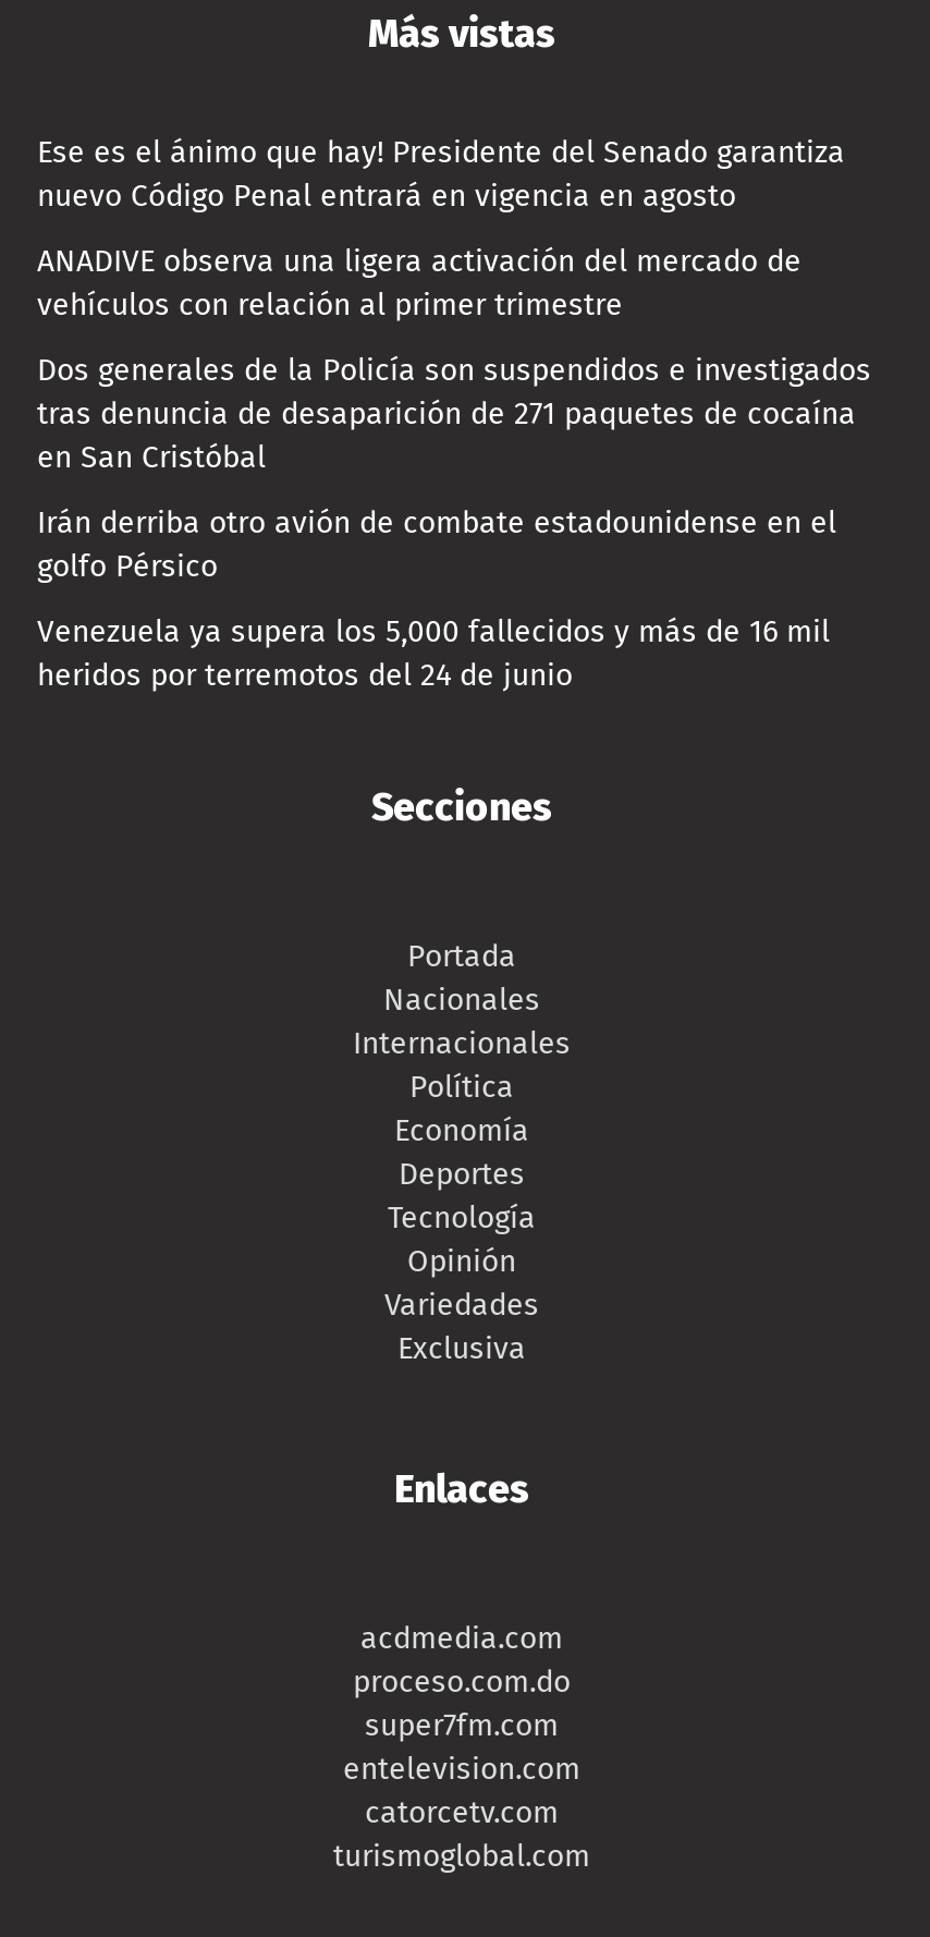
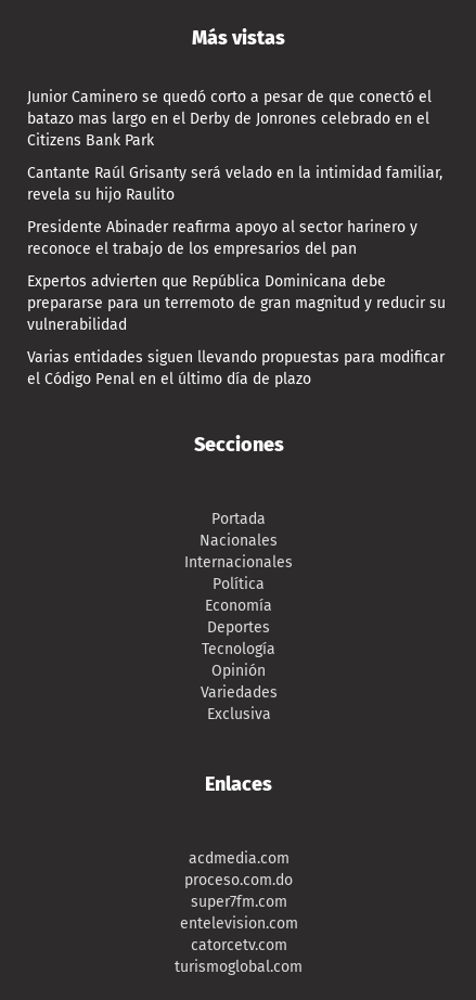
[37,134,845,215] Ese es el ánimo que hay! Presidente del Senado garantiza | nuevo Código Penal entrará en vigencia en agosto -> [27,88,432,150] Junior Caminero se quedó corto a pesar de que conectó el | batazo mas largo en el Derby de Jonrones celebrado en el | Citizens Bank Park
[37,243,801,324] ANADIVE observa una ligera activación del mercado de | vehículos con relación al primer trimestre -> [27,164,442,204] Cantante Raúl Grisanty será velado en la intimidad familiar, | revela su hijo Raulito
[37,352,871,477] Dos generales de la Policía son suspendidos e investigados | tras denuncia de desaparición de 271 paquetes de cocaína | en San Cristóbal -> [27,218,417,258] Presidente Abinader reafirma apoyo al sector harinero y | reconoce el trabajo de los empresarios del pan
[37,505,836,585] Irán derriba otro avión de combate estadounidense en el | golfo Pérsico -> [27,272,446,334] Expertos advierten que República Dominicana debe | prepararse para un terremoto de gran magnitud y reducir su | vulnerabilidad
[37,614,830,694] Venezuela ya supera los 5,000 fallecidos y más de 16 mil | heridos por terremotos del 24 de junio -> [27,348,445,389] Varias entidades siguen llevando propuestas para modificar | el Código Penal en el último día de plazo

